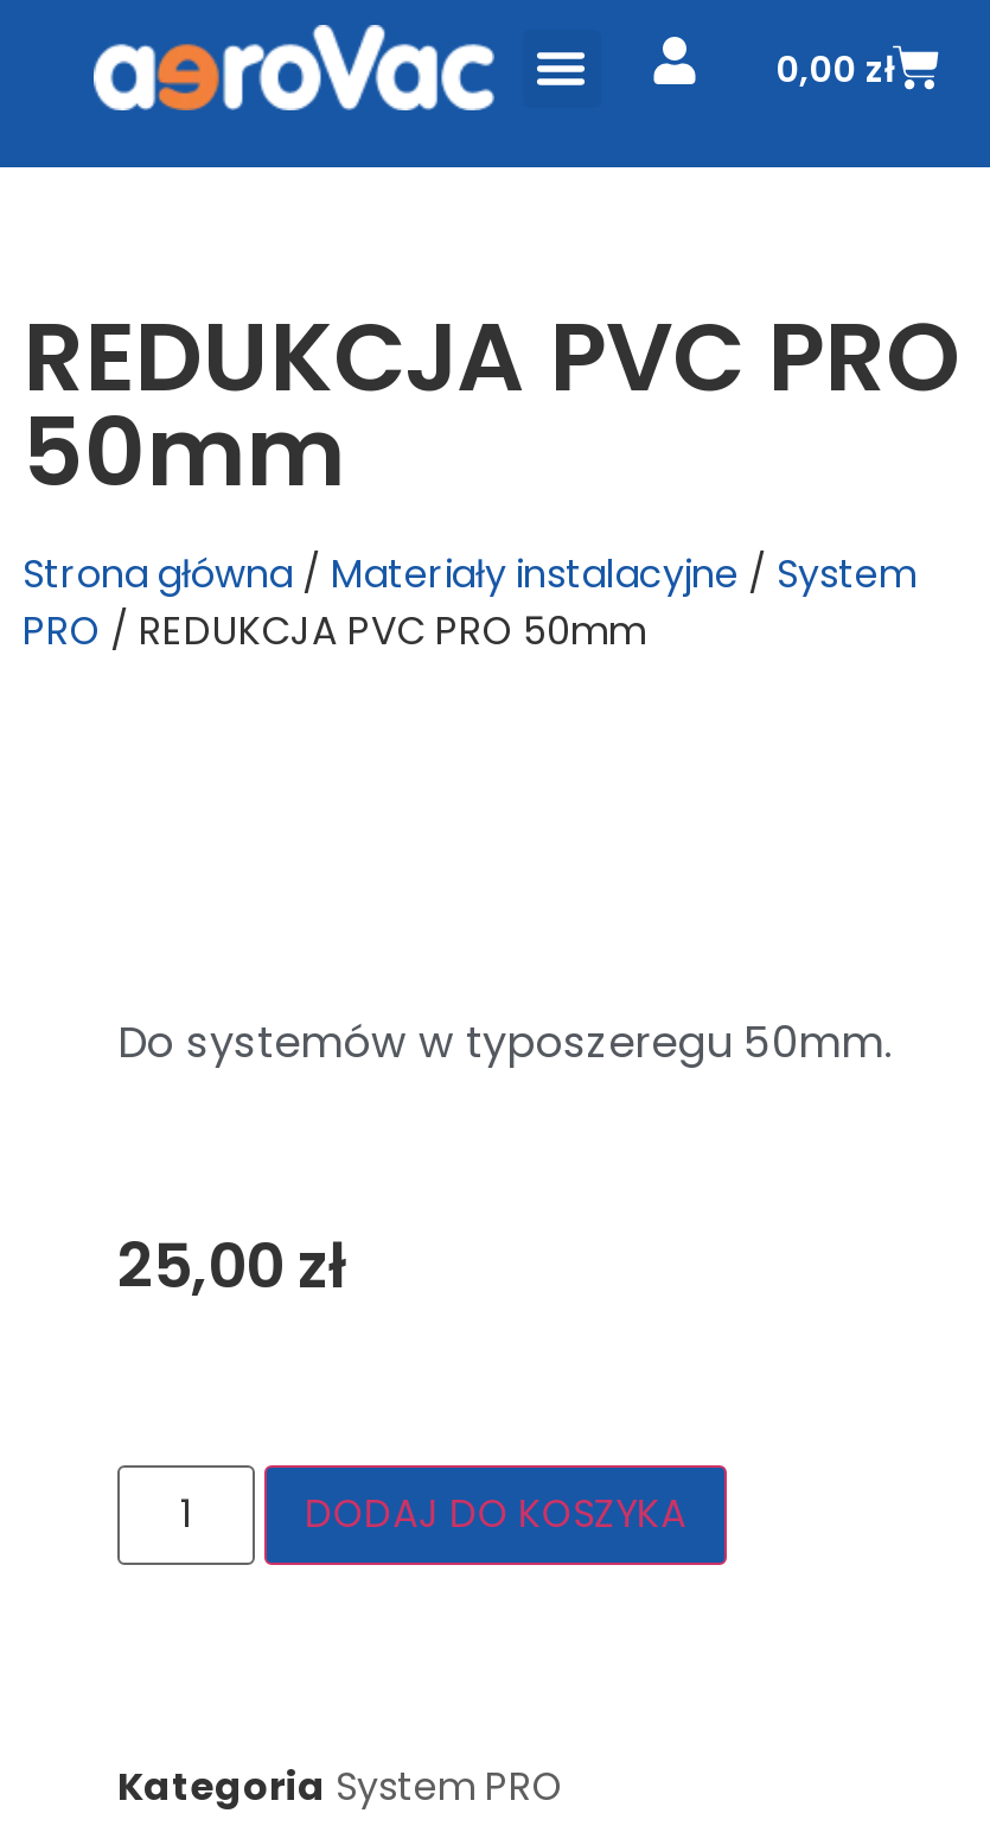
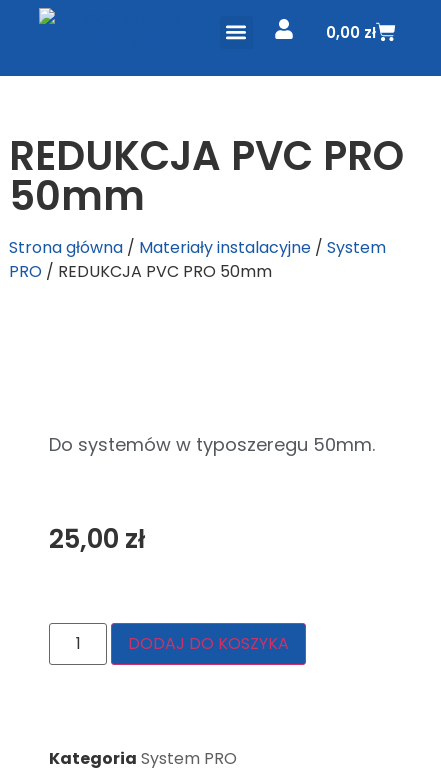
[91,15,497,113] [image] -> none

